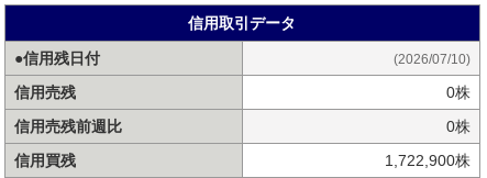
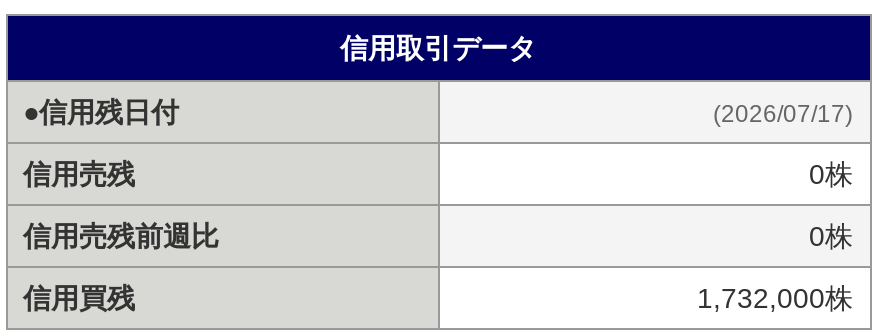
[393,52,470,67] (2026/07/10) -> [713,100,853,128] (2026/07/17)
[384,152,470,169] 1,722,900株 -> [697,282,853,314] 1,732,000株

